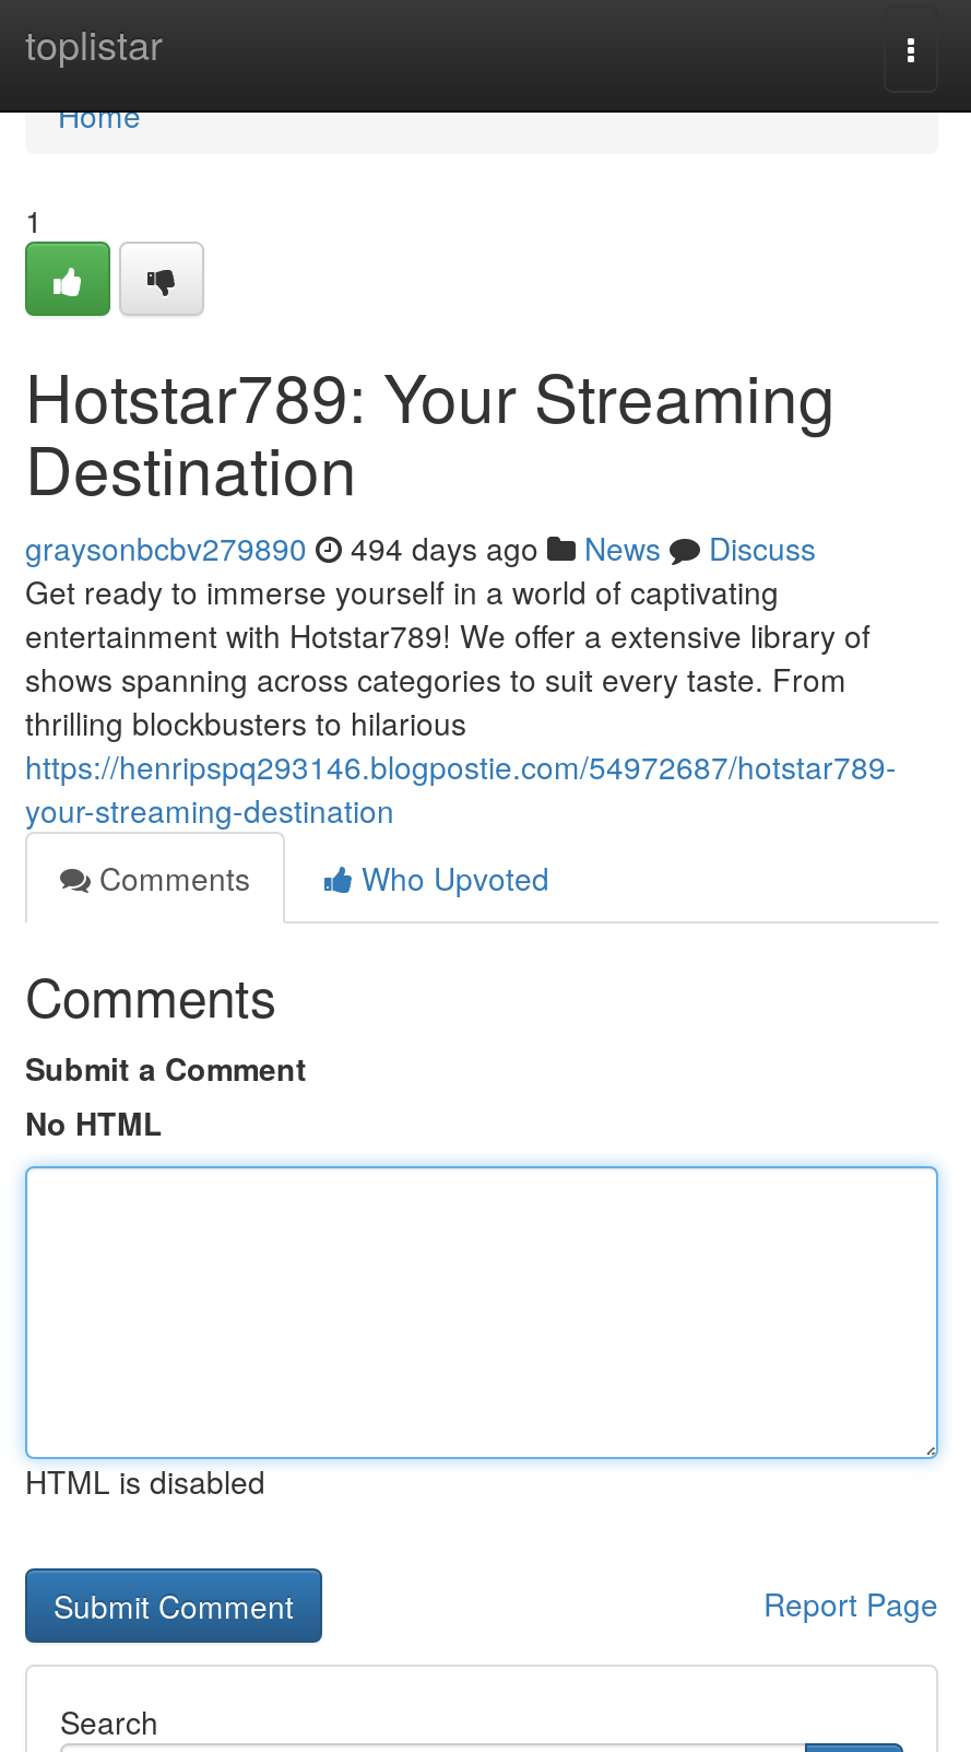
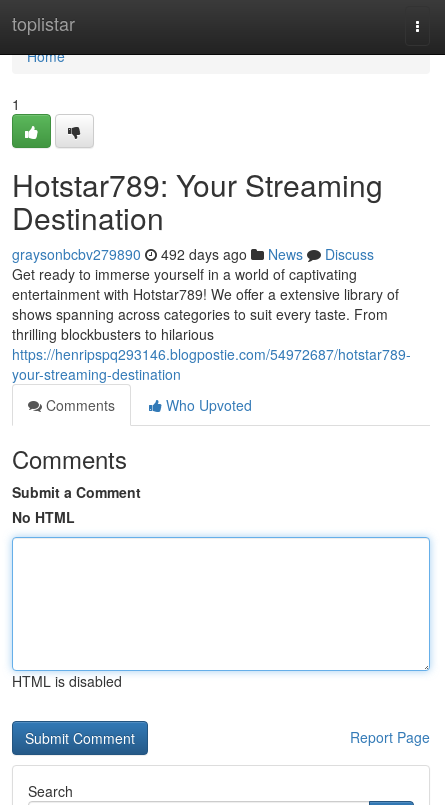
[25,526,816,569] graysonbcbv279890 494 days ago News Discuss -> [12,244,374,264] graysonbcbv279890 492 days ago News Discuss

